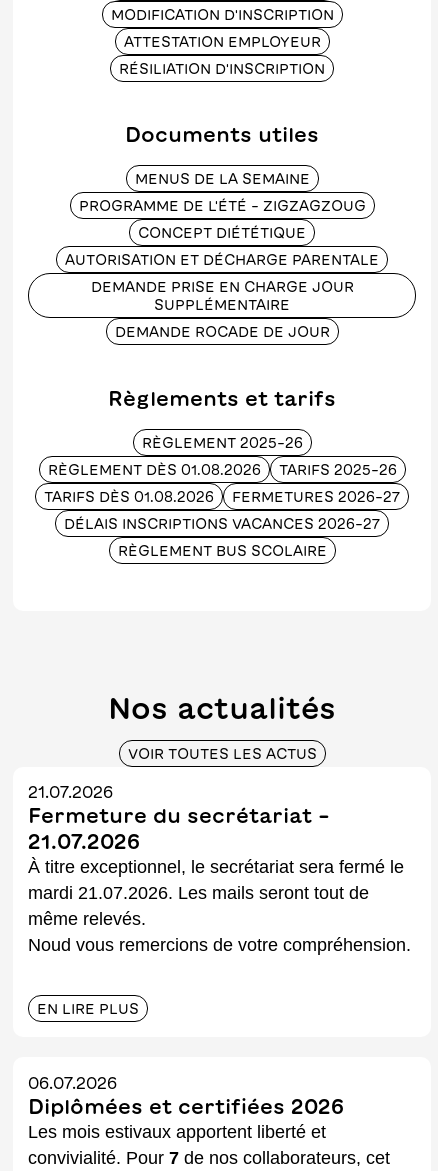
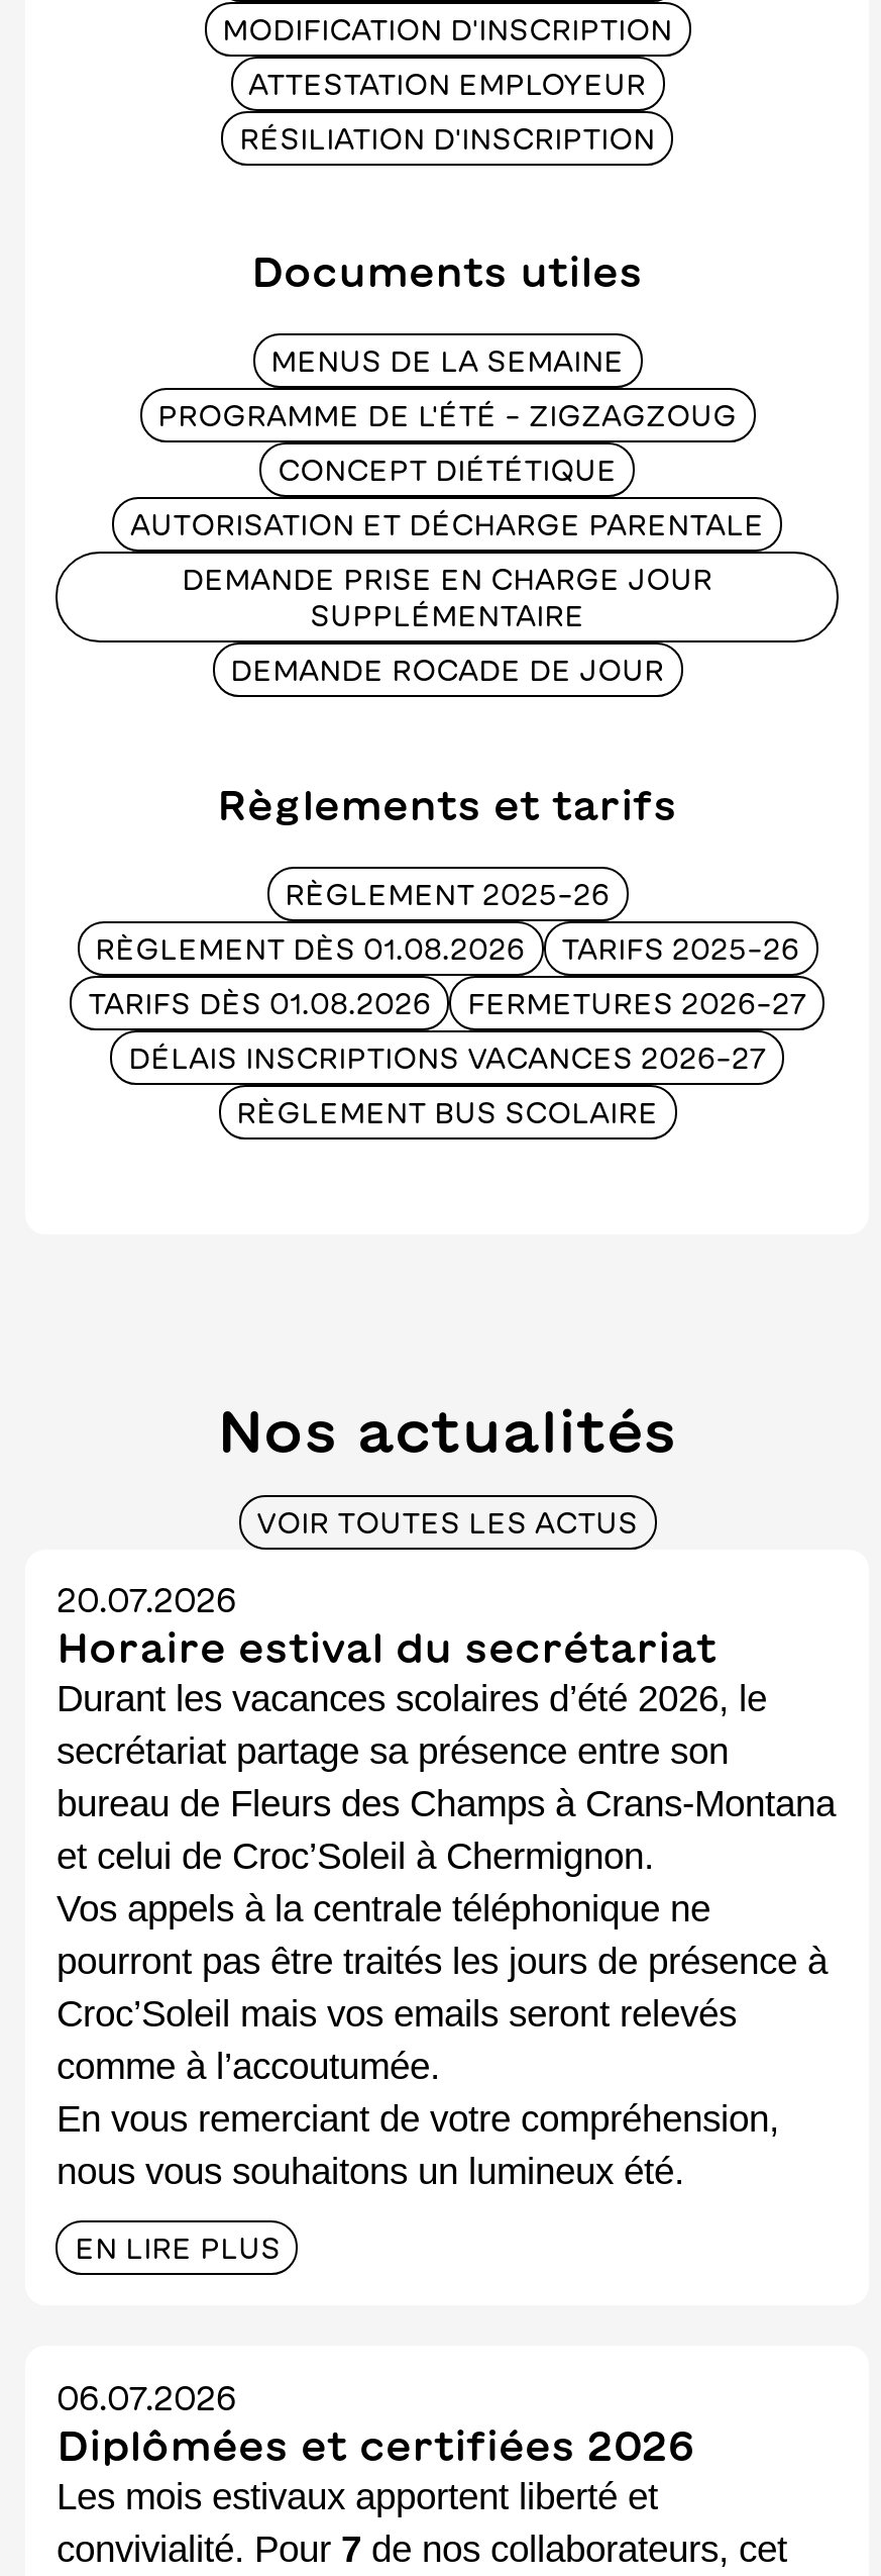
[28,784,411,955] 21.07.2026 | Fermeture du secrétariat – | 21.07.2026 | À titre exceptionnel, le secrétariat sera fermé le | mardi 21.07.2026. Les mails seront tout de | même relevés. | Noud vous remercions de votre compréhension. -> [57,1585,836,2193] 20.07.2026 | Horaire estival du secrétariat | Durant les vacances scolaires d’été 2026, le | secrétariat partage sa présence entre son | bureau de Fleurs des Champs à Crans-Montana | et celui de Croc’Soleil à Chermignon. | Vos appels à la centrale téléphonique ne | pourront pas être traités les jours de présence à | Croc’Soleil mais vos emails seront relevés | comme à l’accoutumée. | En vous remerciant de votre compréhension, | nous vous souhaitons un lumineux été.

